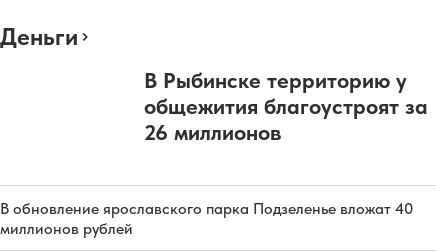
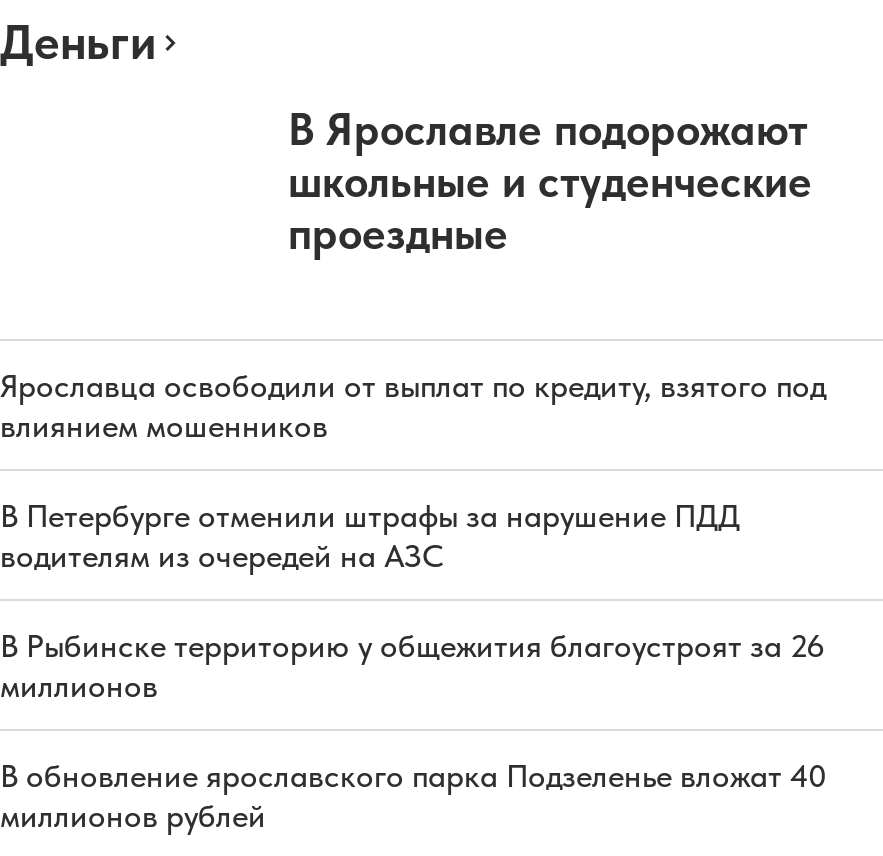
[144,67,428,145] В Рыбинске территорию у | общежития благоустроят за | 26 миллионов -> [0,104,826,706] В Ярославле подорожают | школьные и студенческие | проездные | Ярославца освободили от выплат по кредиту, взятого под | влиянием мошенников | В Петербурге отменили штрафы за нарушение ПДД | водителям из очередей на АЗС | В Рыбинске территорию у общежития благоустроят за 26 | миллионов

